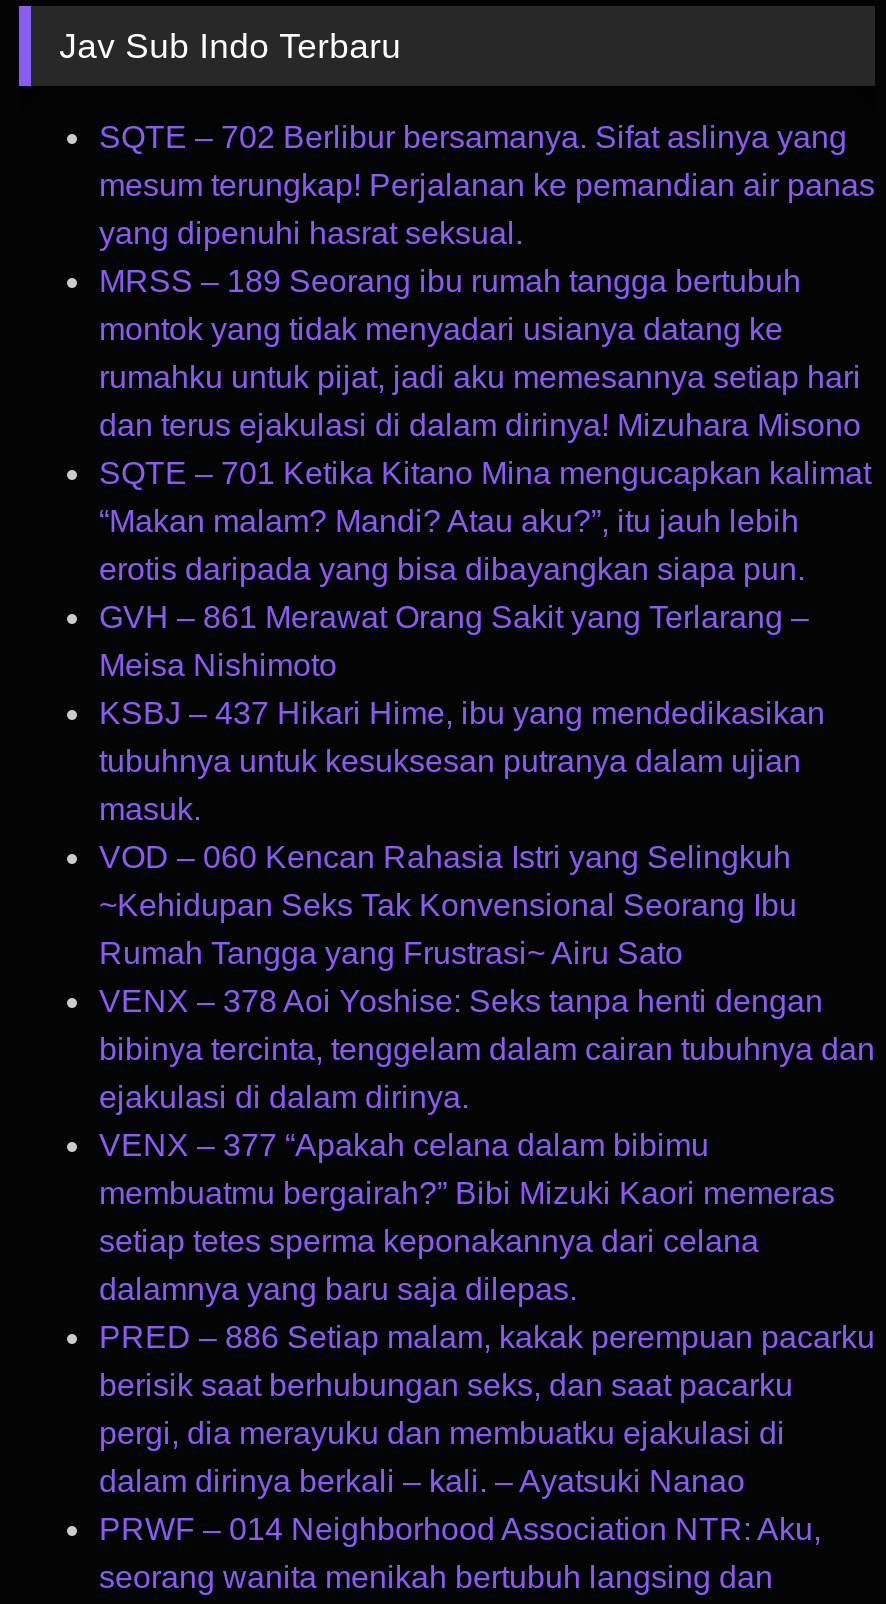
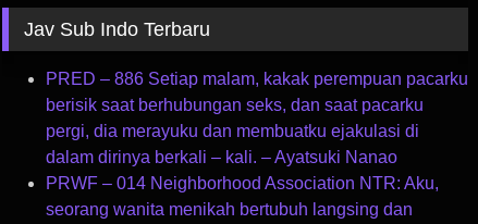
[99,121,875,1307] SQTE – 702 Berlibur bersamanya. Sifat aslinya yang | mesum terungkap! Perjalanan ke pemandian air panas | yang dipenuhi hasrat seksual. | MRSS – 189 Seorang ibu rumah tangga bertubuh | montok yang tidak menyadari usianya datang ke | rumahku untuk pijat, jadi aku memesannya setiap hari | dan terus ejakulasi di dalam dirinya! Mizuhara Misono | SQTE – 701 Ketika Kitano Mina mengucapkan kalimat | “Makan malam? Mandi? Atau aku?”, itu jauh lebih | erotis daripada yang bisa dibayangkan siapa pun. | GVH – 861 Merawat Orang Sakit yang Terlarang – | Meisa Nishimoto | KSBJ – 437 Hikari Hime, ibu yang mendedikasikan | tubuhnya untuk kesuksesan putranya dalam ujian | masuk. | VOD – 060 Kencan Rahasia Istri yang Selingkuh | ~Kehidupan Seks Tak Konvensional Seorang Ibu | Rumah Tangga yang Frustrasi~ Airu Sato | VENX – 378 Aoi Yoshise: Seks tanpa henti dengan | bibinya tercinta, tenggelam dalam cairan tubuhnya dan | ejakulasi di dalam dirinya. | VENX – 377 “Apakah celana dalam bibimu | membuatmu bergairah?” Bibi Mizuki Kaori memeras | setiap tetes sperma keponakannya dari celana | dalamnya yang baru saja dilepas. -> none

